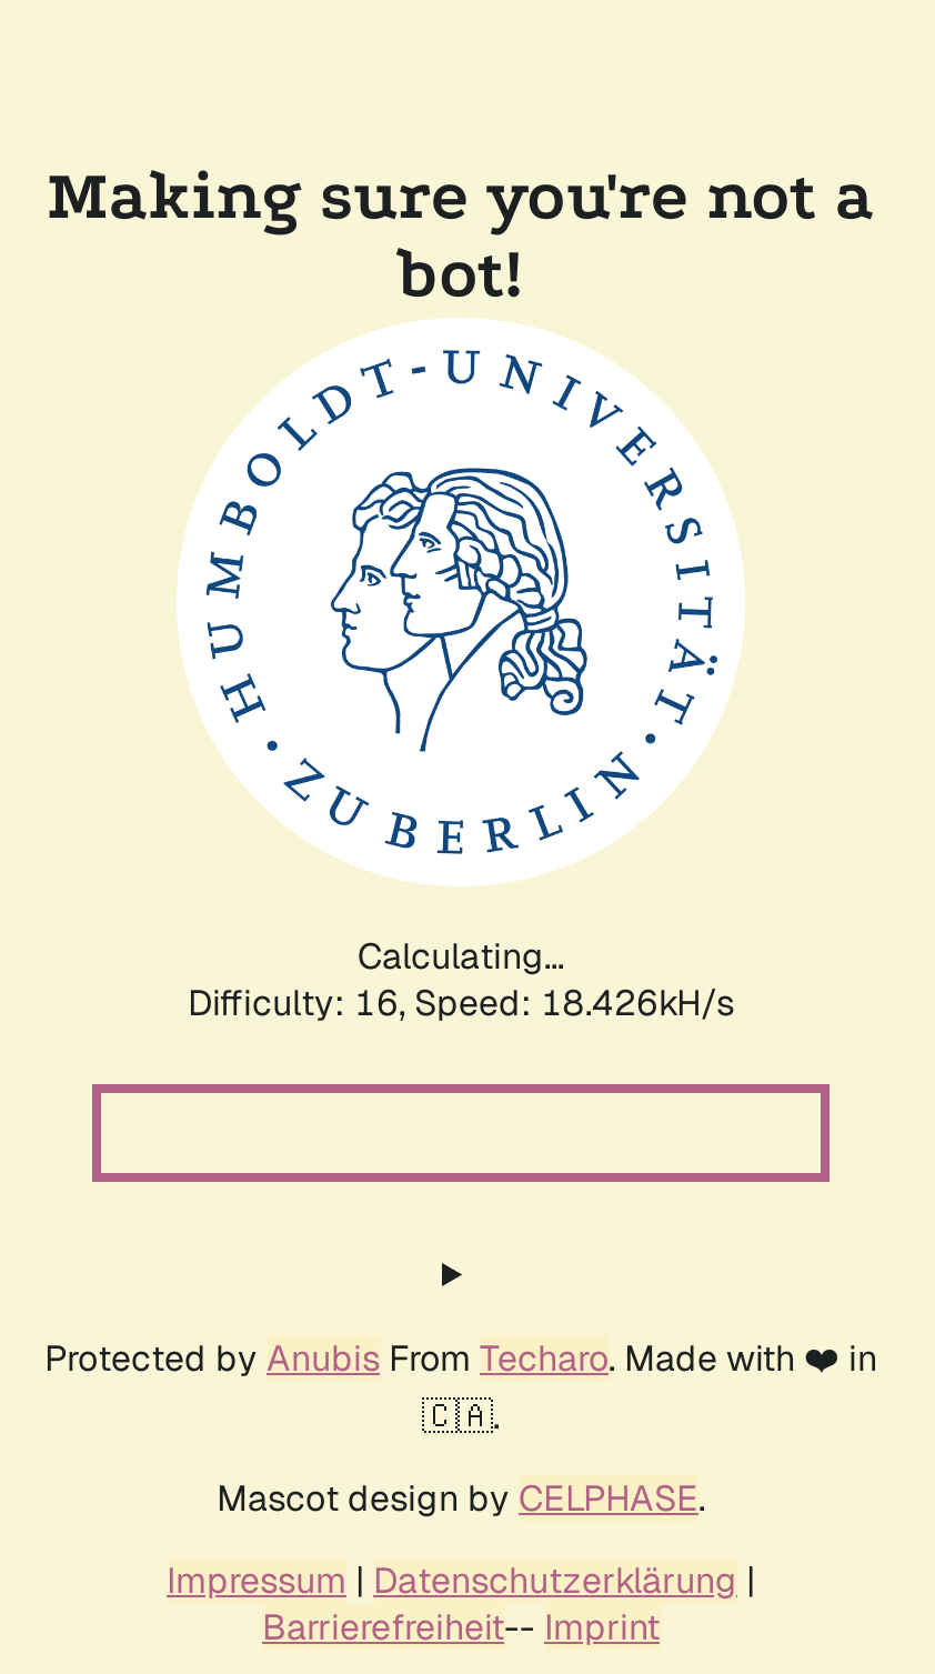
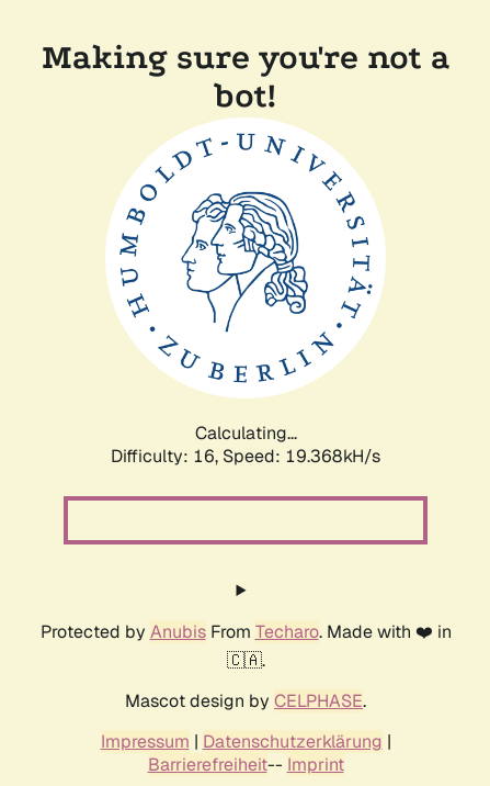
[188,980,734,1026] Difficulty: 16, Speed: 18.426kH/s -> [111,445,380,468] Difficulty: 16, Speed: 19.368kH/s

